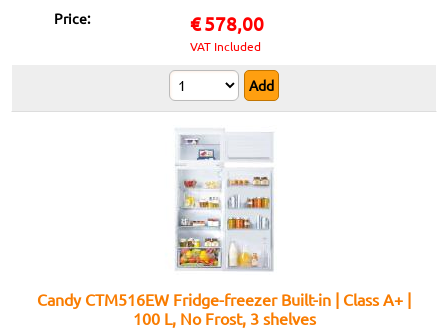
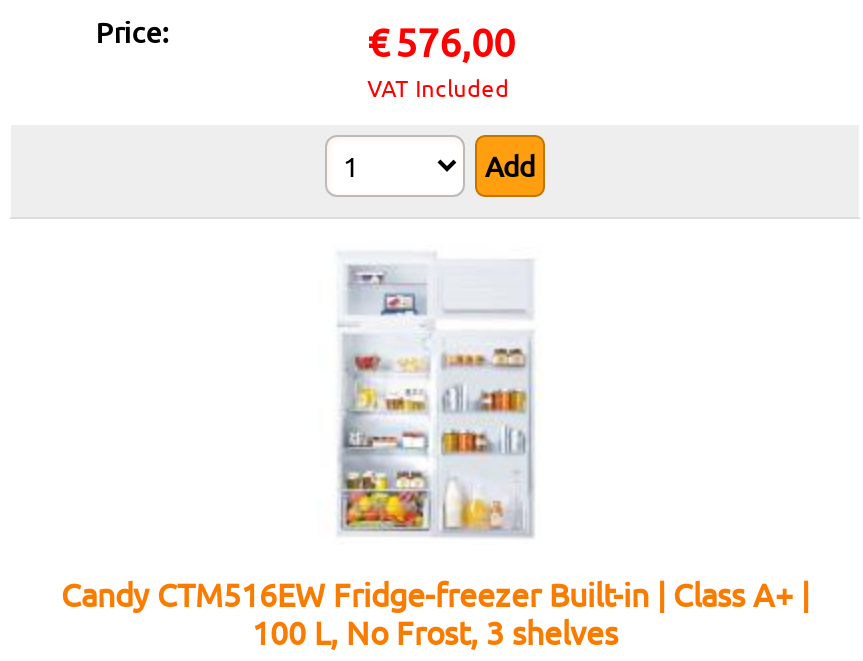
[190,10,264,34] € 578,00 -> [367,16,515,64] € 576,00

